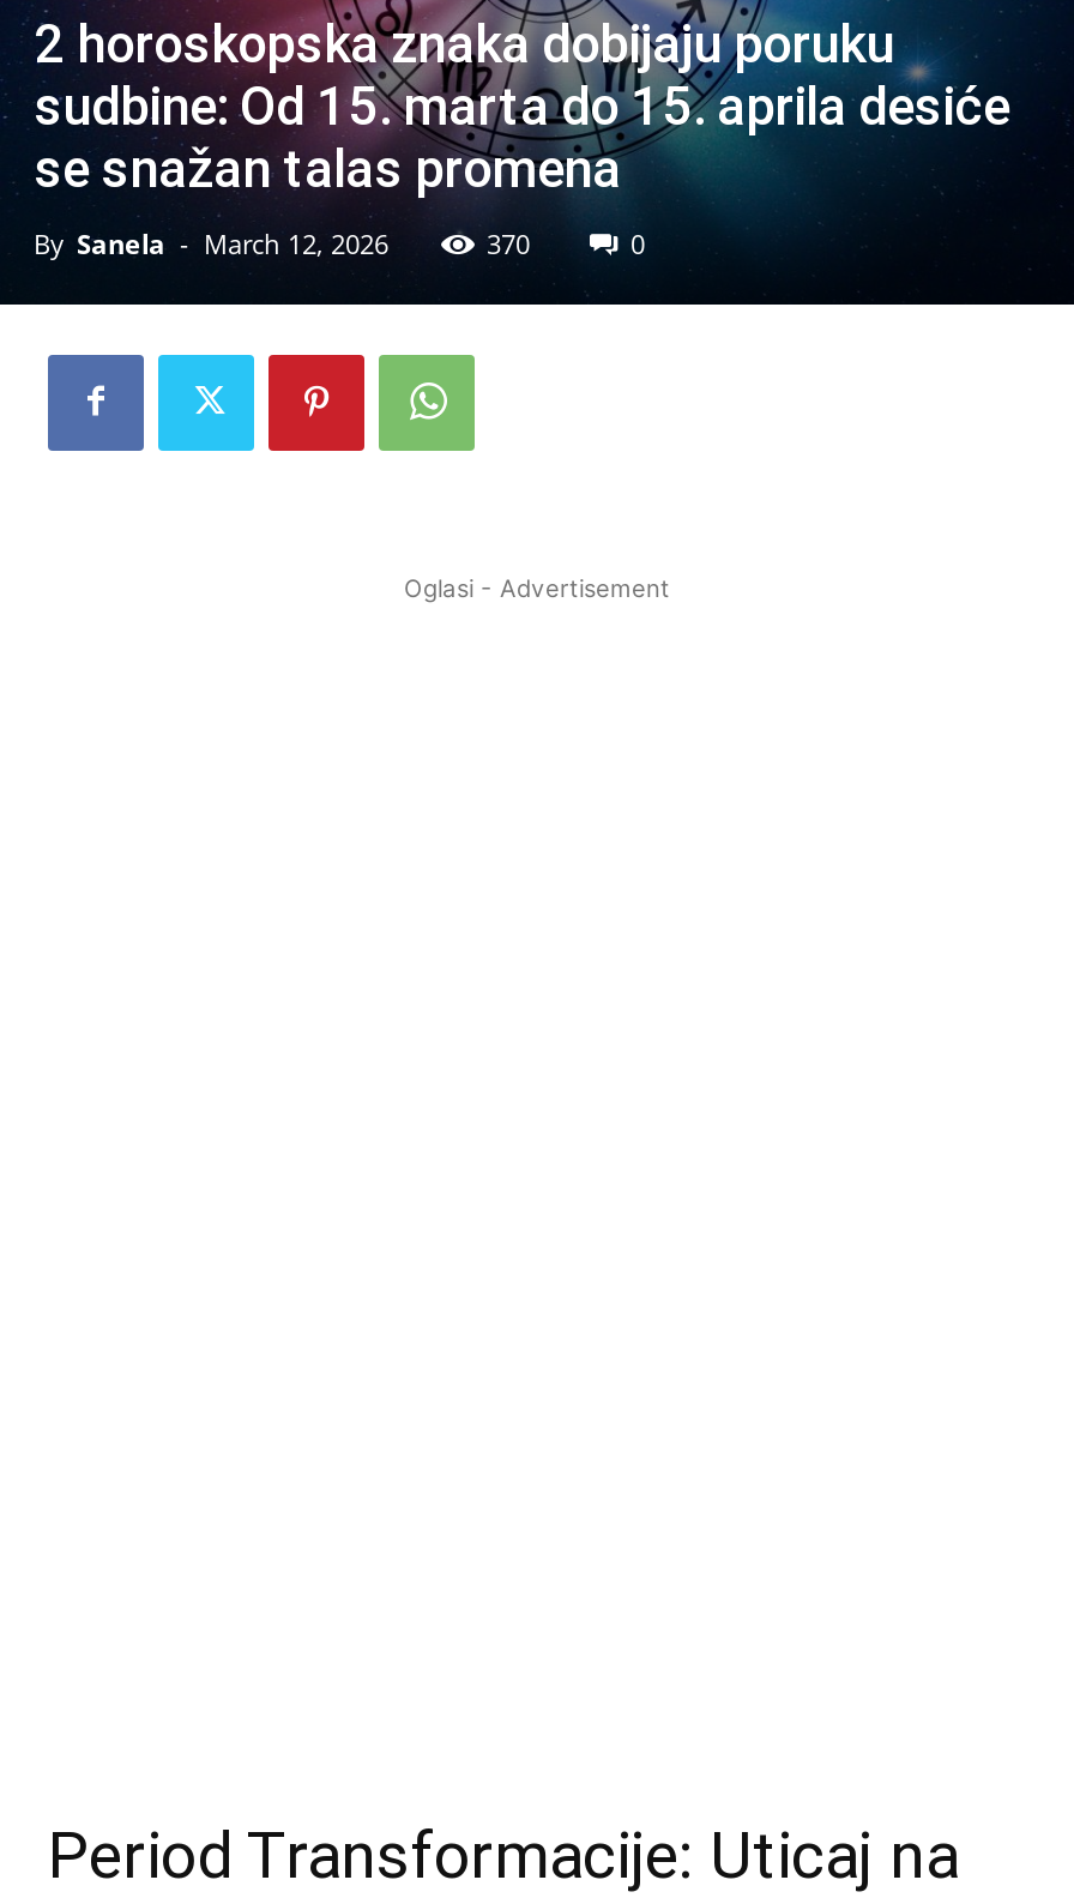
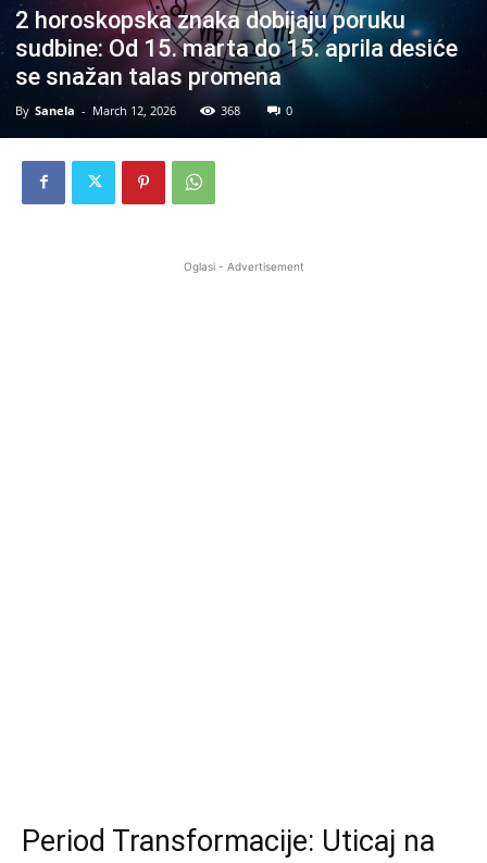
[487,225,530,261] 370 -> [221,102,240,118] 368

